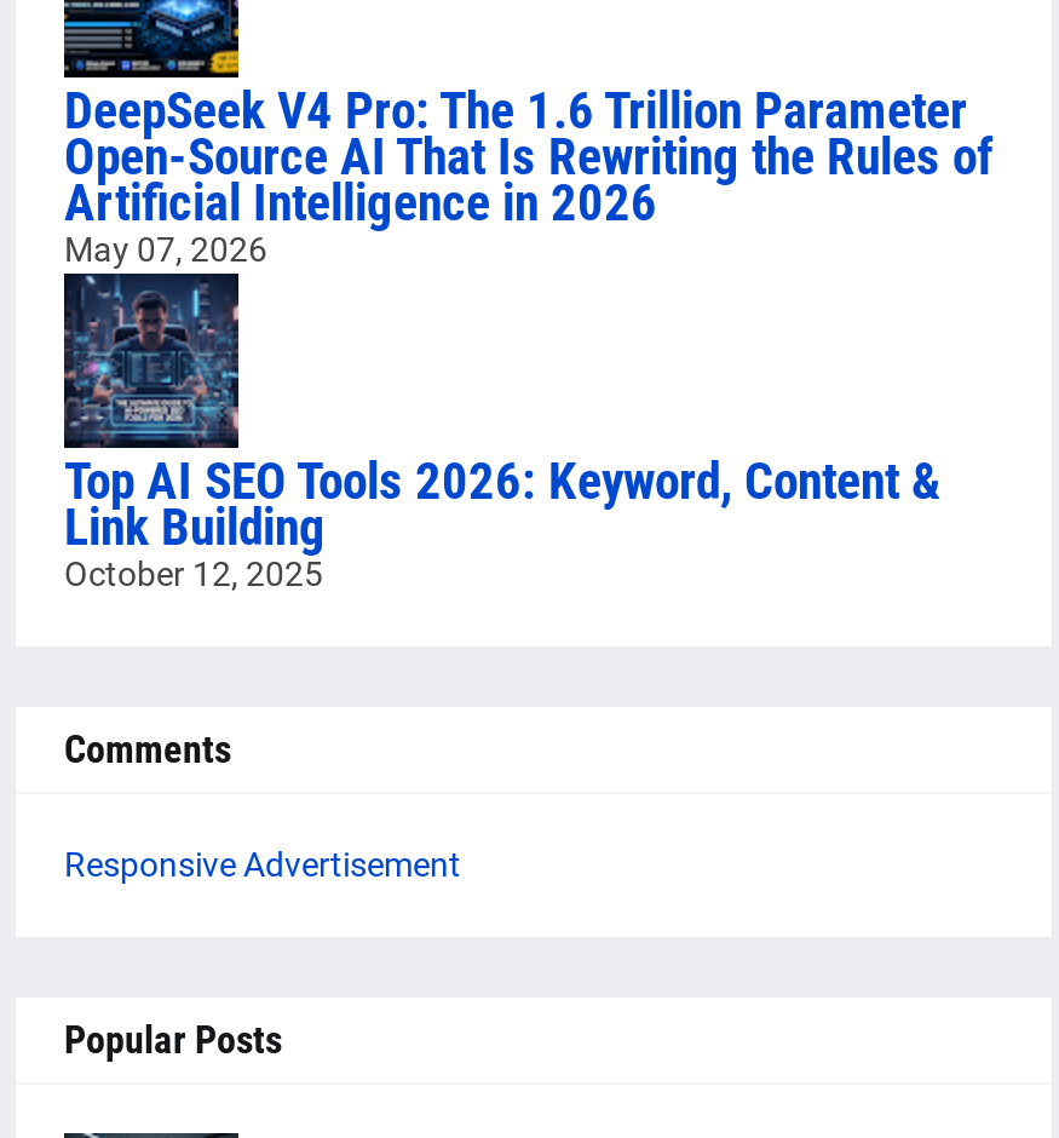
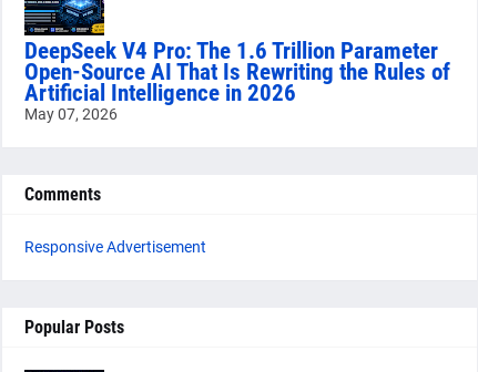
[62,276,940,593] [image] | Top AI SEO Tools 2026: Keyword, Content & | Link Building | October 12, 2025 -> none

